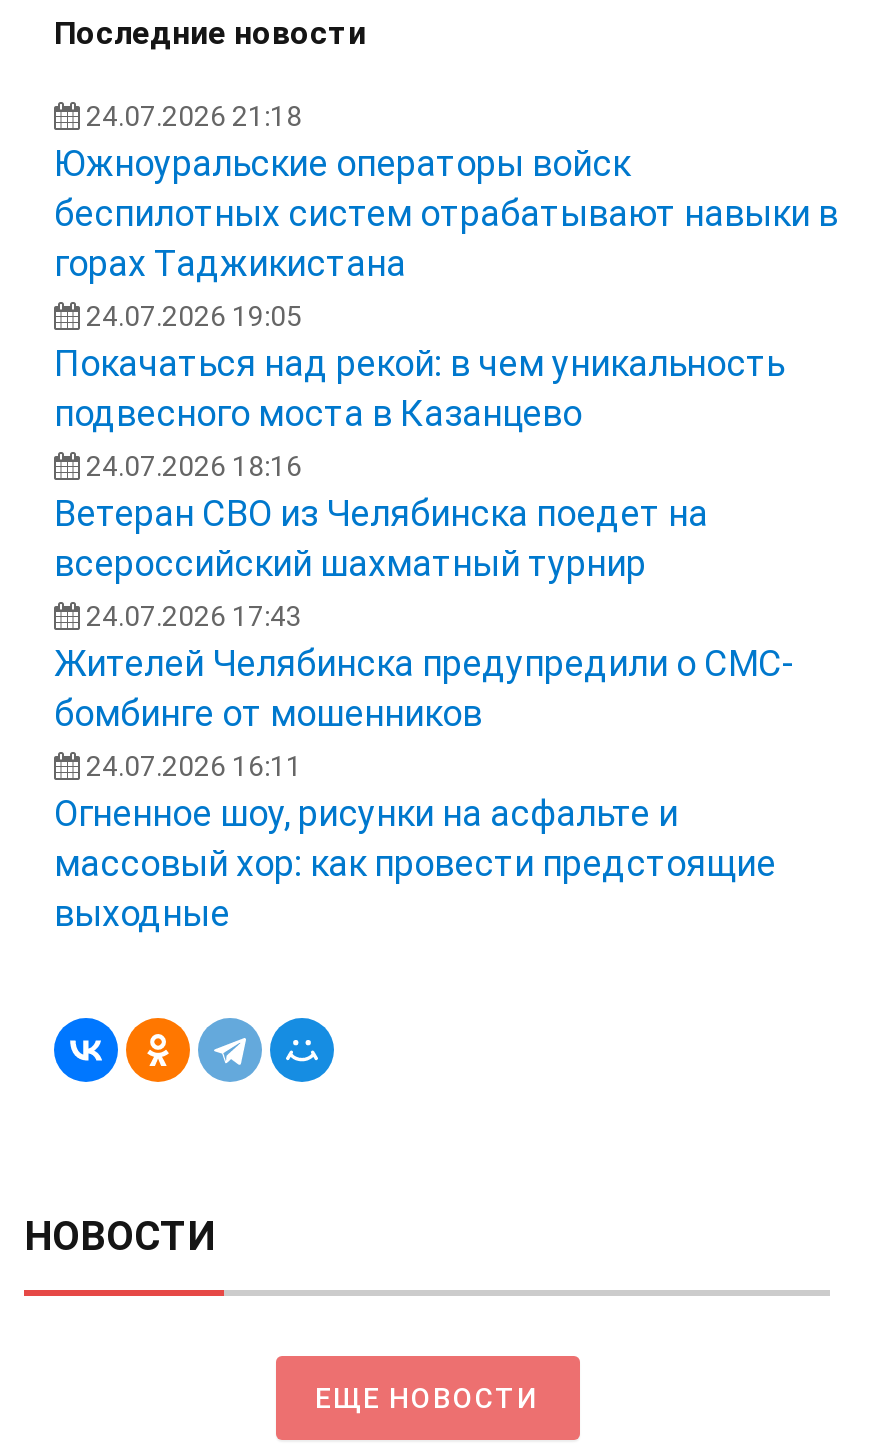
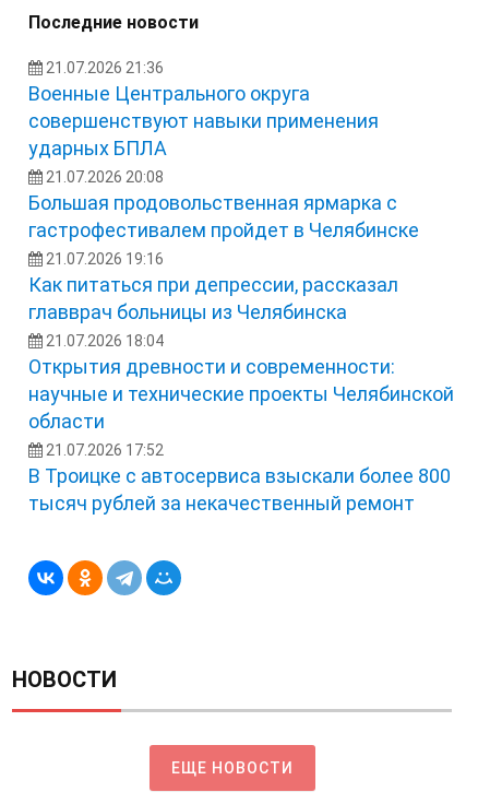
[54,99,838,933] 24.07.2026 21:18 | Южноуральские операторы войск | беспилотных систем отрабатывают навыки в | горах Таджикистана | 24.07.2026 19:05 | Покачаться над рекой: в чем уникальность | подвесного моста в Казанцево | 24.07.2026 18:16 | Ветеран СВО из Челябинска поедет на | всероссийский шахматный турнир | 24.07.2026 17:43 | Жителей Челябинска предупредили о СМС- | бомбинге от мошенников | 24.07.2026 16:11 | Огненное шоу, рисунки на асфальте и | массовый хор: как провести предстоящие | выходные -> [28,59,454,514] 21.07.2026 21:36 | Военные Центрального округа | совершенствуют навыки применения | ударных БПЛА | 21.07.2026 20:08 | Большая продовольственная ярмарка с | гастрофестивалем пройдет в Челябинске | 21.07.2026 19:16 | Как питаться при депрессии, рассказал | главврач больницы из Челябинска | 21.07.2026 18:04 | Открытия древности и современности: | научные и технические проекты Челябинской | области | 21.07.2026 17:52 | В Троицке с автосервиса взыскали более 800 | тысяч рублей за некачественный ремонт

